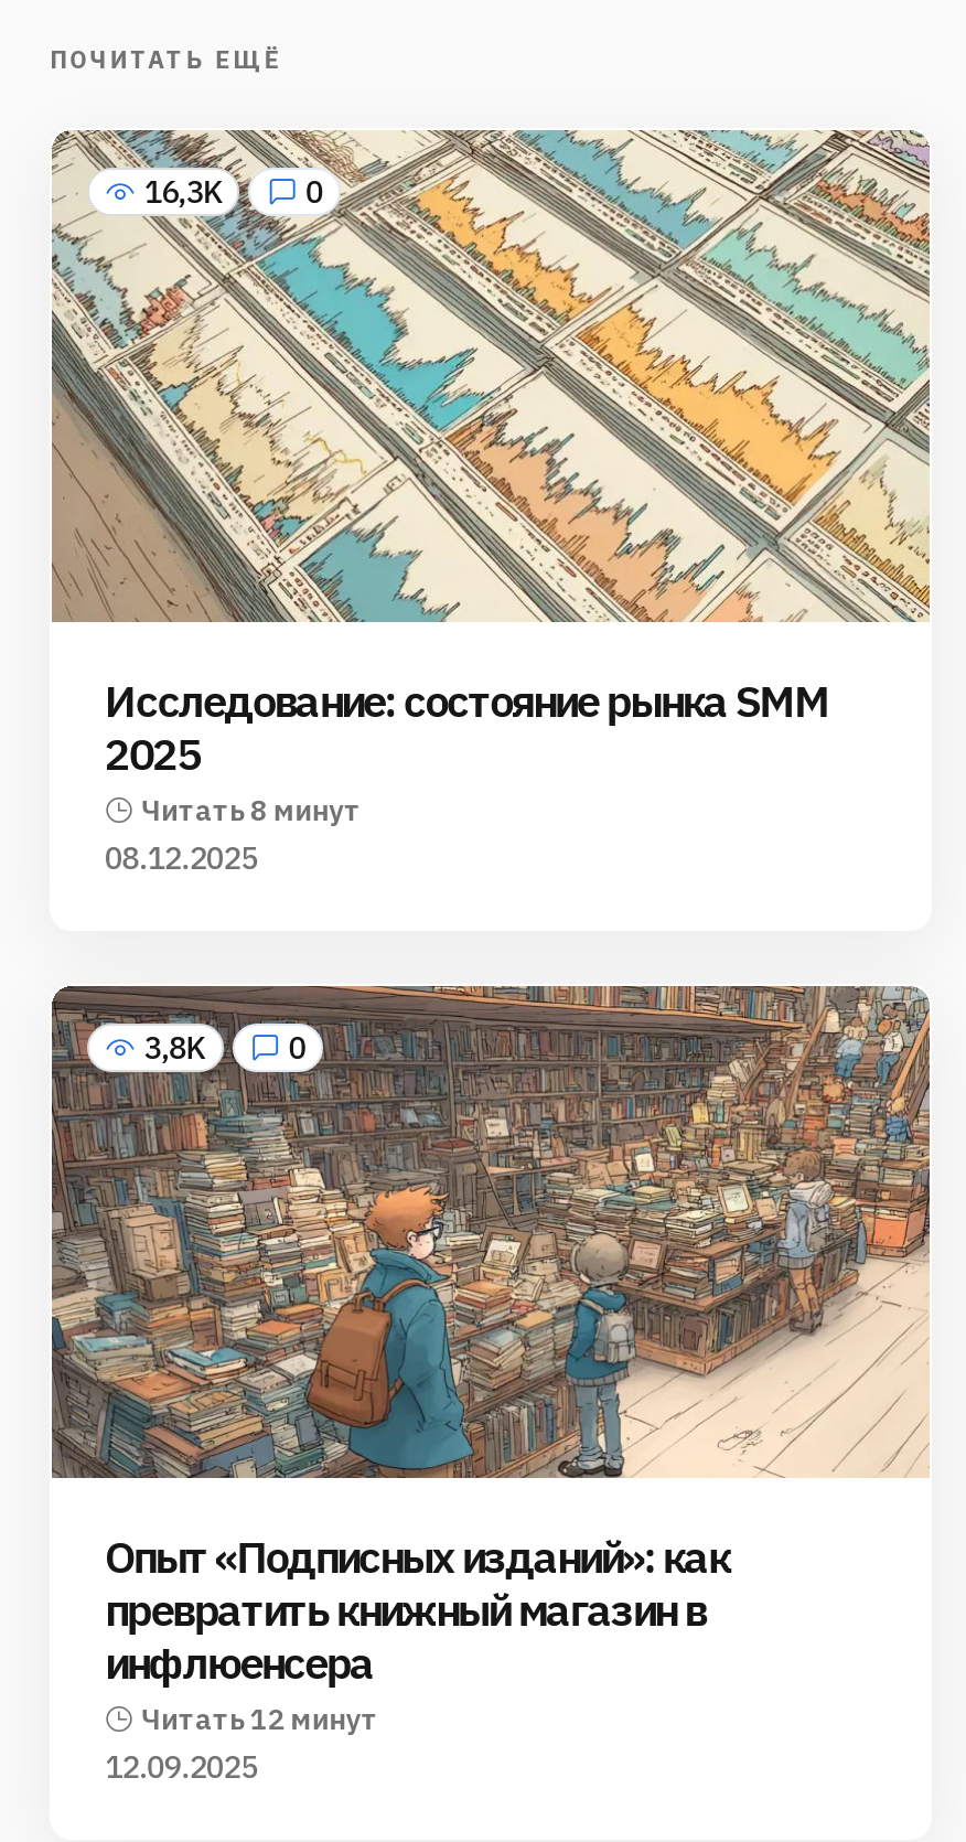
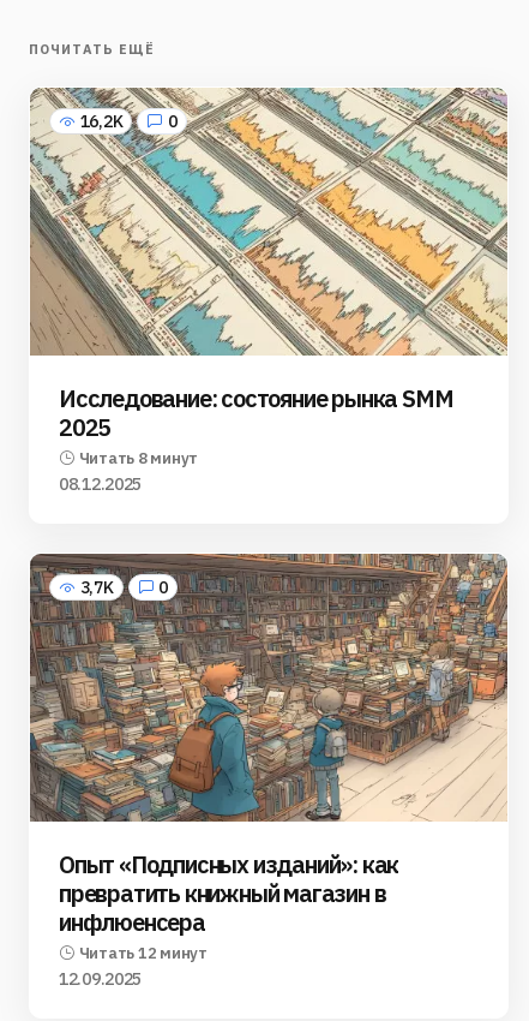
[144,173,222,213] 16,3K -> [80,111,123,132] 16,2K
[144,1029,205,1069] 3,8K -> [80,577,113,598] 3,7K

